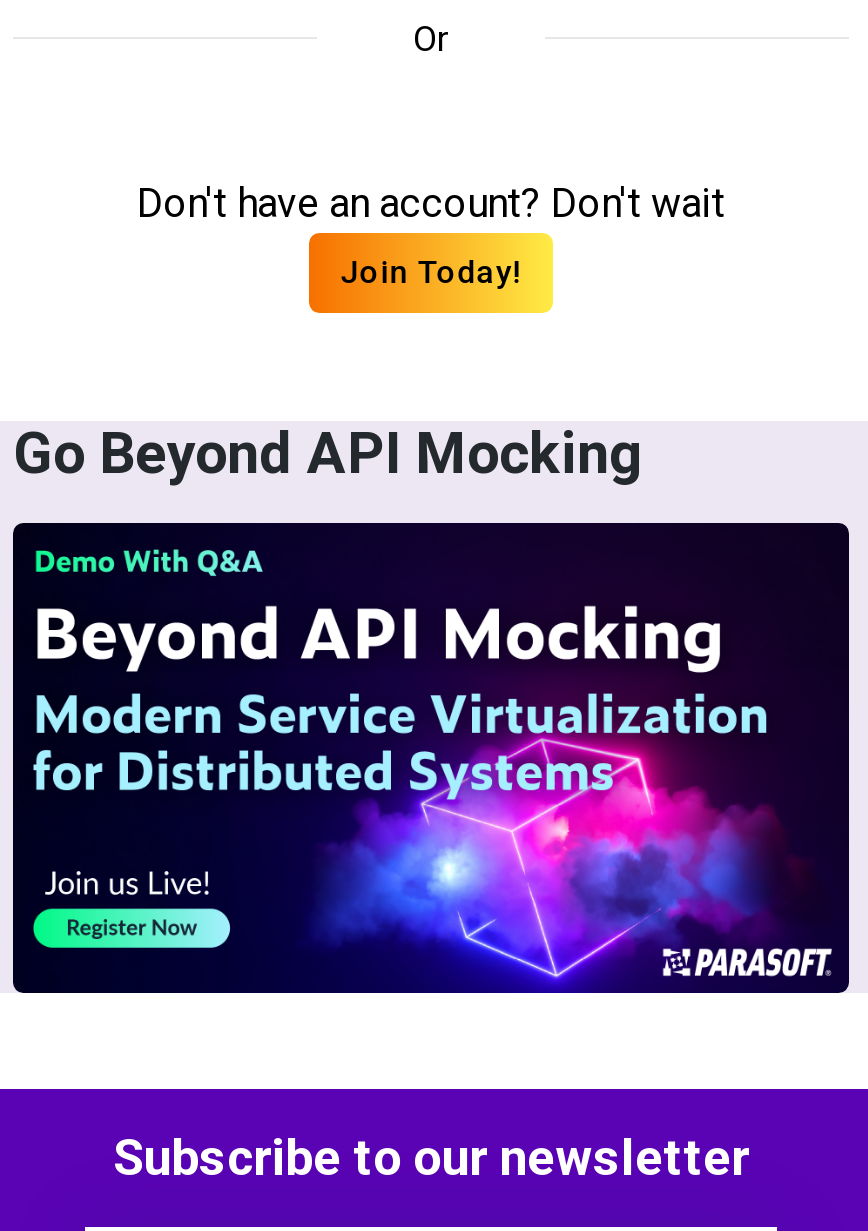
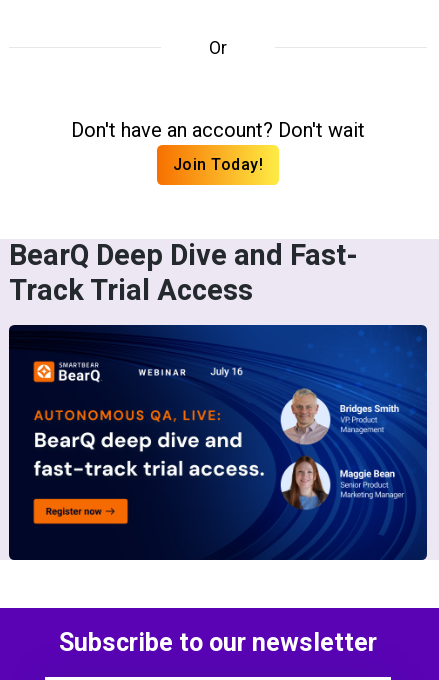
[13,414,643,498] Go Beyond API Mocking -> [9,235,358,312] BearQ Deep Dive and Fast- | Track Trial Access
[31,521,849,993] [image] -> [19,324,428,560] [image]

